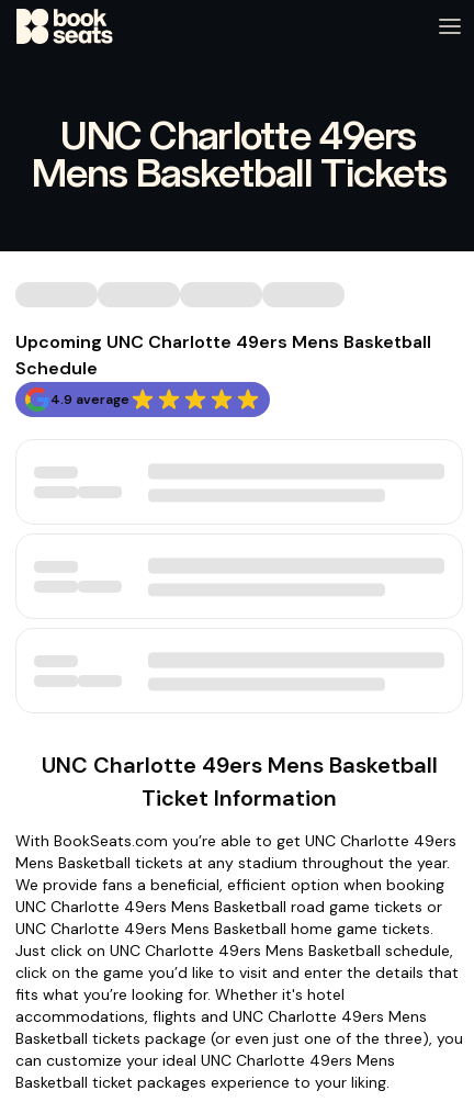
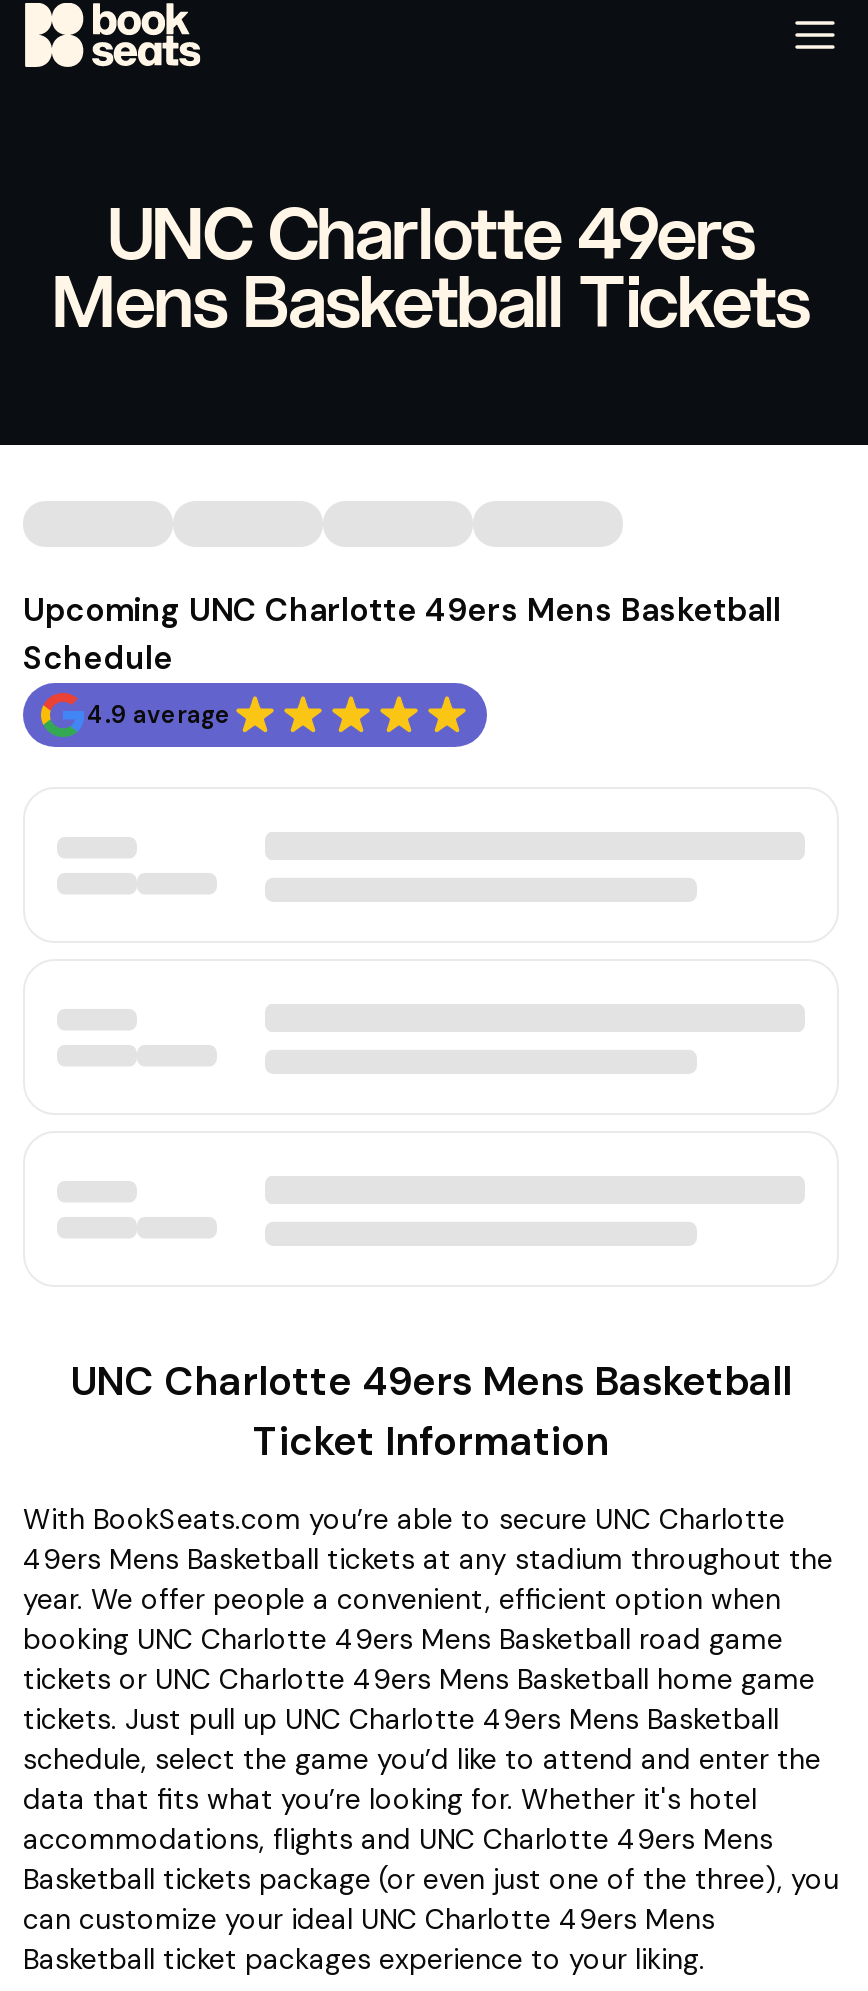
[15,831,459,1004] With BookSeats.com you’re able to get UNC Charlotte 49ers | Mens Basketball tickets at any stadium throughout the year. | We provide fans a beneficial, efficient option when booking | UNC Charlotte 49ers Mens Basketball road game tickets or | UNC Charlotte 49ers Mens Basketball home game tickets. | Just click on UNC Charlotte 49ers Mens Basketball schedule, | click on the game you’d like to visit and enter the details that | fits what you’re looking for. Whether it's hotel -> [23,1501,833,1817] With BookSeats.com you’re able to secure UNC Charlotte | 49ers Mens Basketball tickets at any stadium throughout the | year. We offer people a convenient, efficient option when | booking UNC Charlotte 49ers Mens Basketball road game | tickets or UNC Charlotte 49ers Mens Basketball home game | tickets. Just pull up UNC Charlotte 49ers Mens Basketball | schedule, select the game you’d like to attend and enter the | data that fits what you’re looking for. Whether it's hotel

